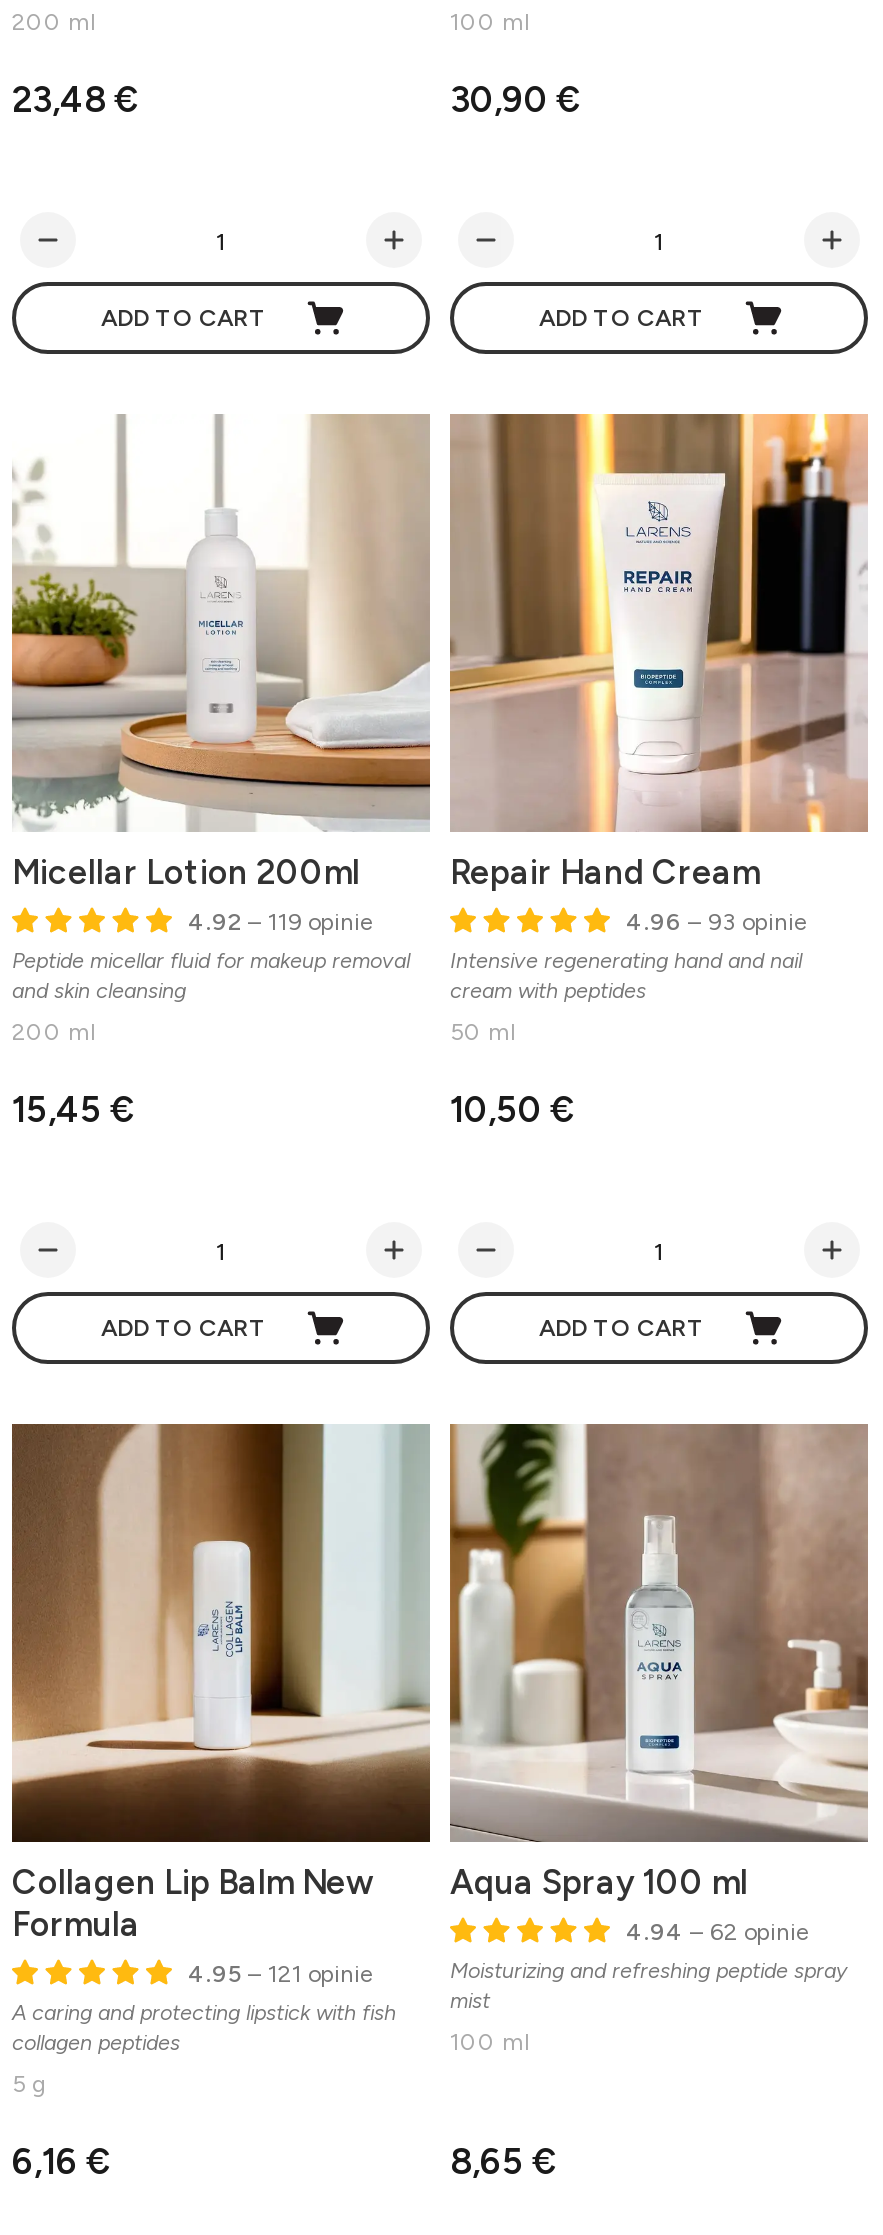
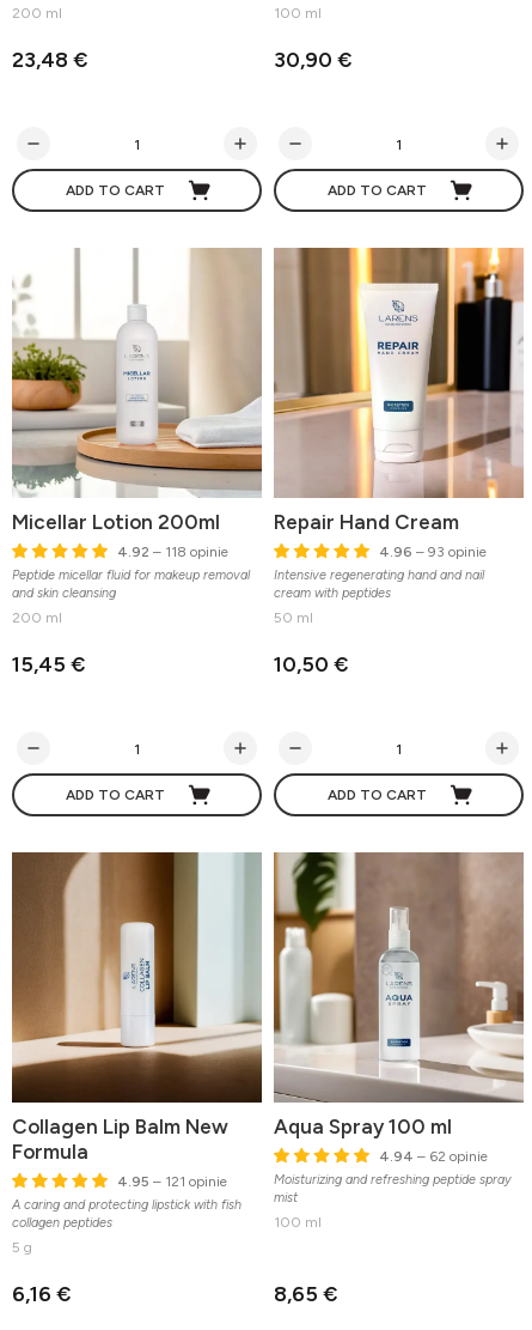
[188,908,372,936] 4.92 – 119 opinie -> [117,544,228,560] 4.92 – 118 opinie

